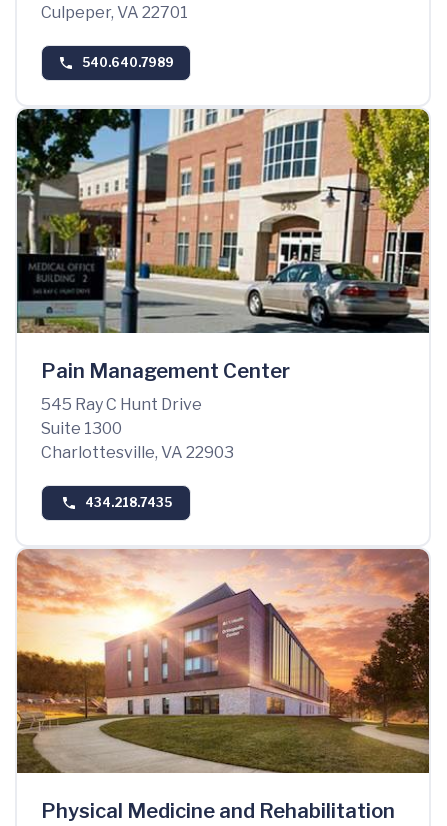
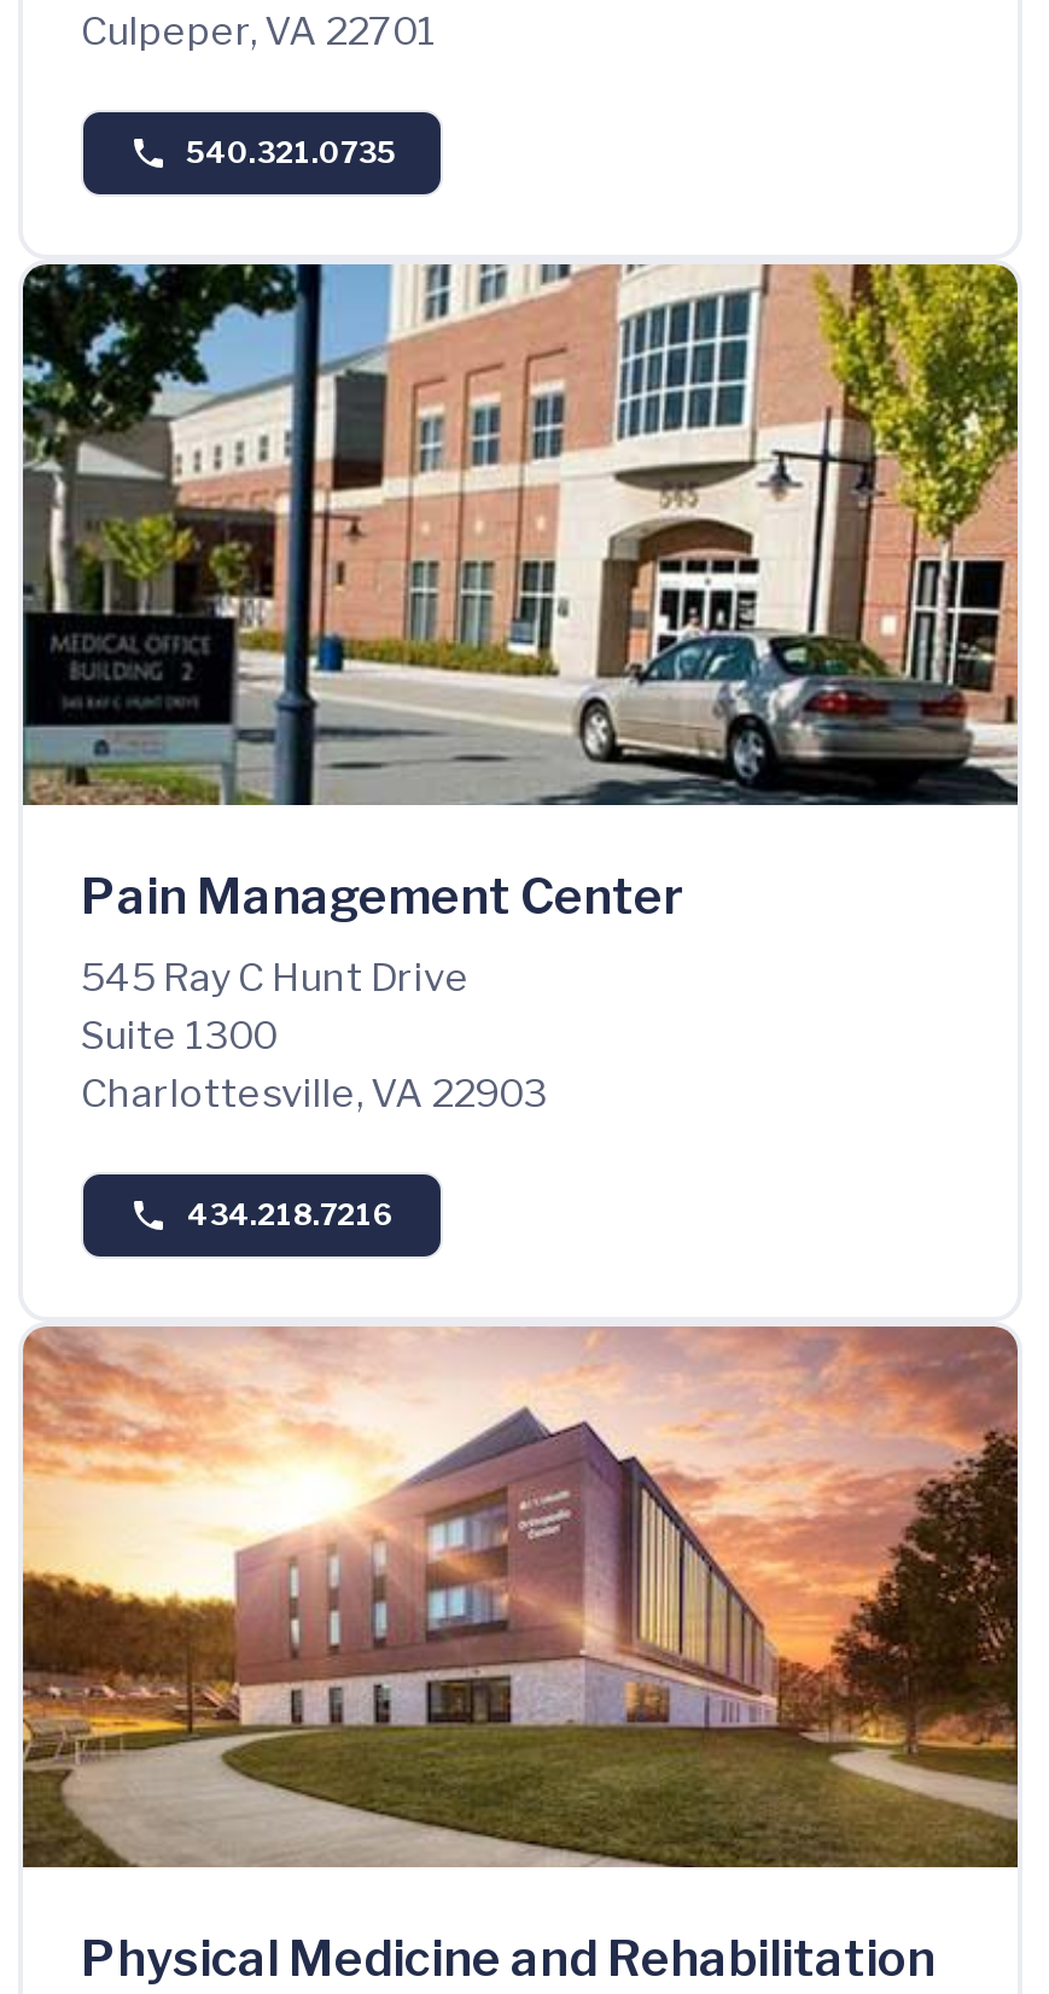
[82,55,174,70] 540.640.7989 -> [186,133,396,169] 540.321.0735
[84,495,171,510] 434.218.7435 -> [187,1195,395,1231] 434.218.7216

